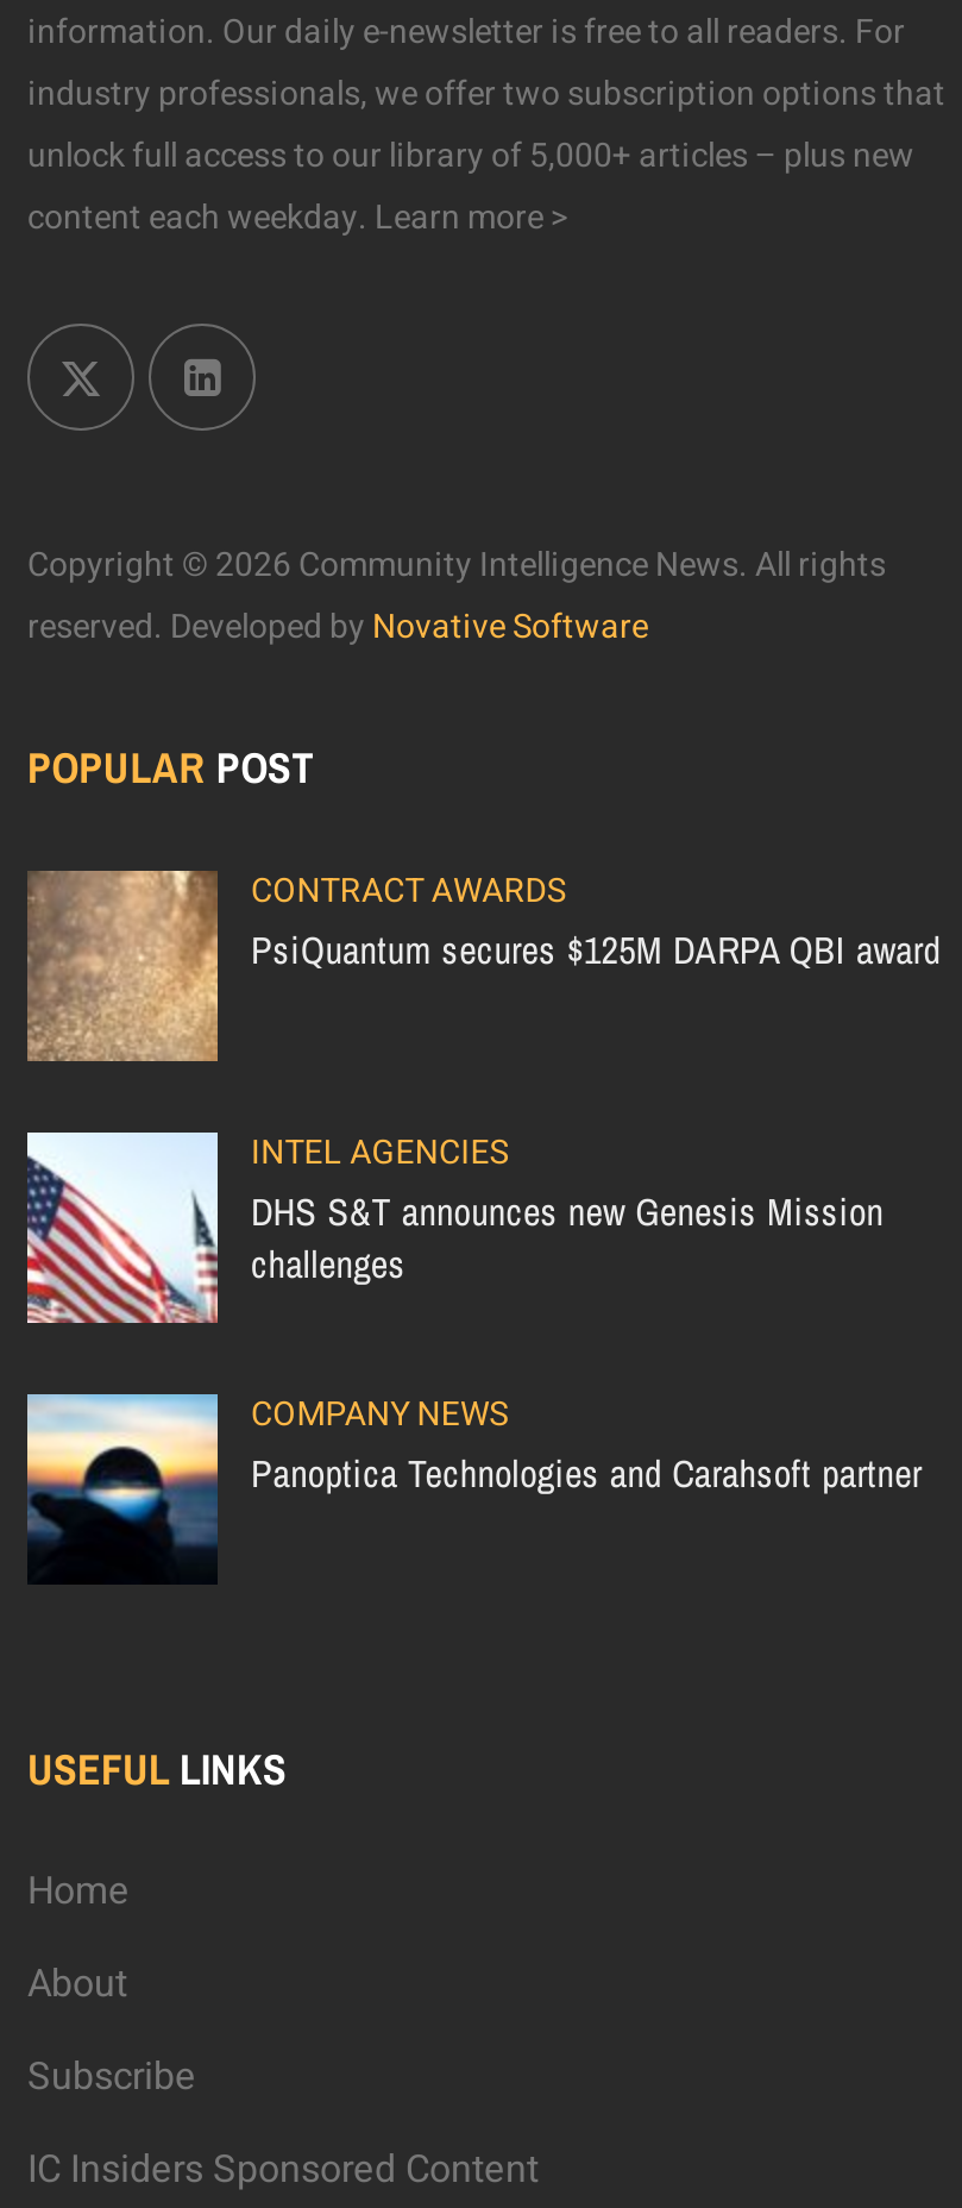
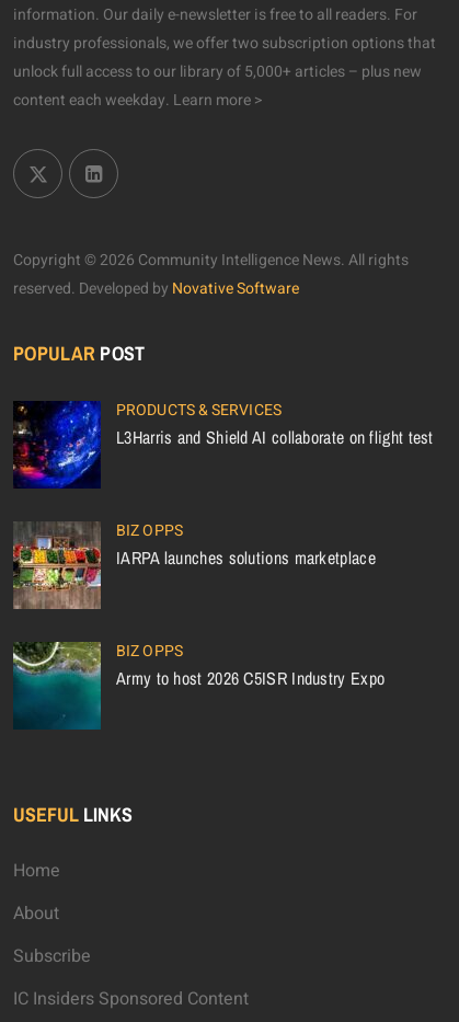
[25,865,941,1064] [image] | CONTRACT AWARDS | PsiQuantum secures $125M DARPA QBI award -> [12,398,433,490] [image] | PRODUCTS & SERVICES | L3Harris and Shield AI collaborate on flight test
[25,1127,884,1325] [image] | INTEL AGENCIES | DHS S&T announces new Genesis Mission | challenges -> [12,519,376,610] [image] | BIZ OPPS | IARPA launches solutions marketplace
[25,1389,922,1585] [image] | COMPANY NEWS | Panoptica Technologies and Carahsoft partner -> [12,639,385,731] [image] | BIZ OPPS | Army to host 2026 C5ISR Industry Expo

